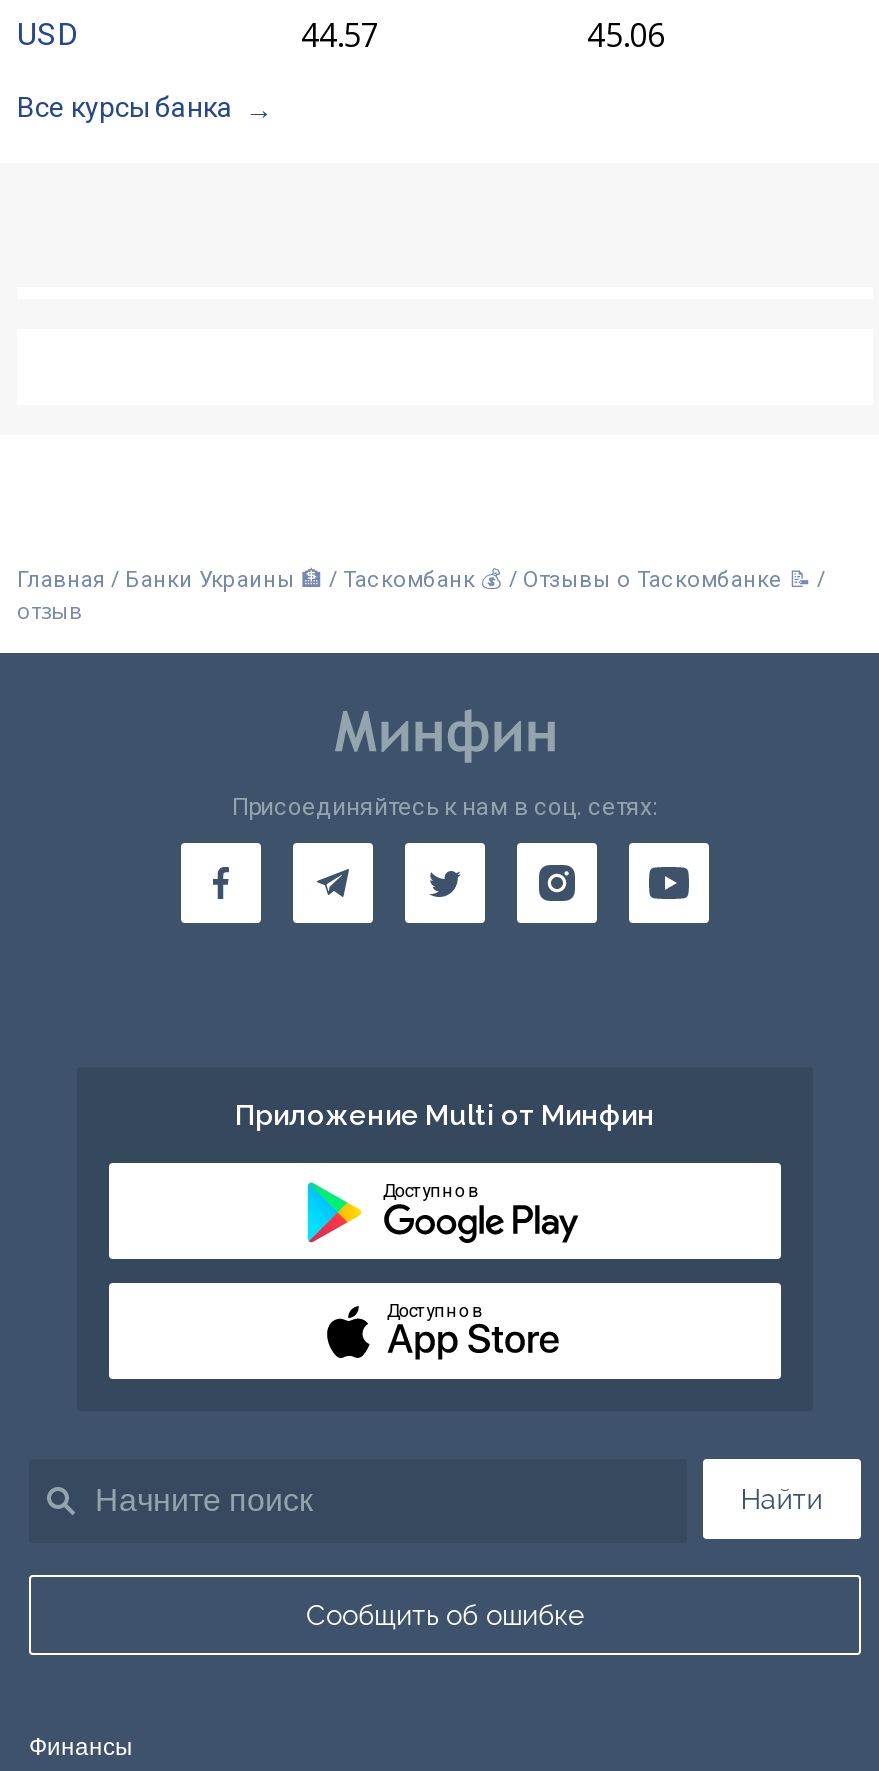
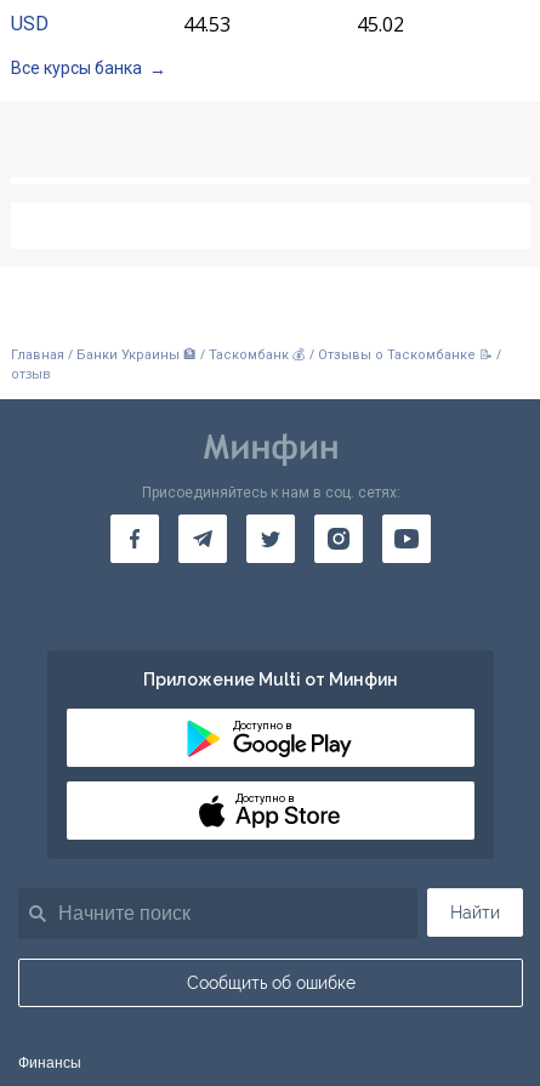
[301,13,379,57] 44.57 -> [183,11,231,38] 44.53
[587,13,665,57] 45.06 -> [357,11,404,38] 45.02

